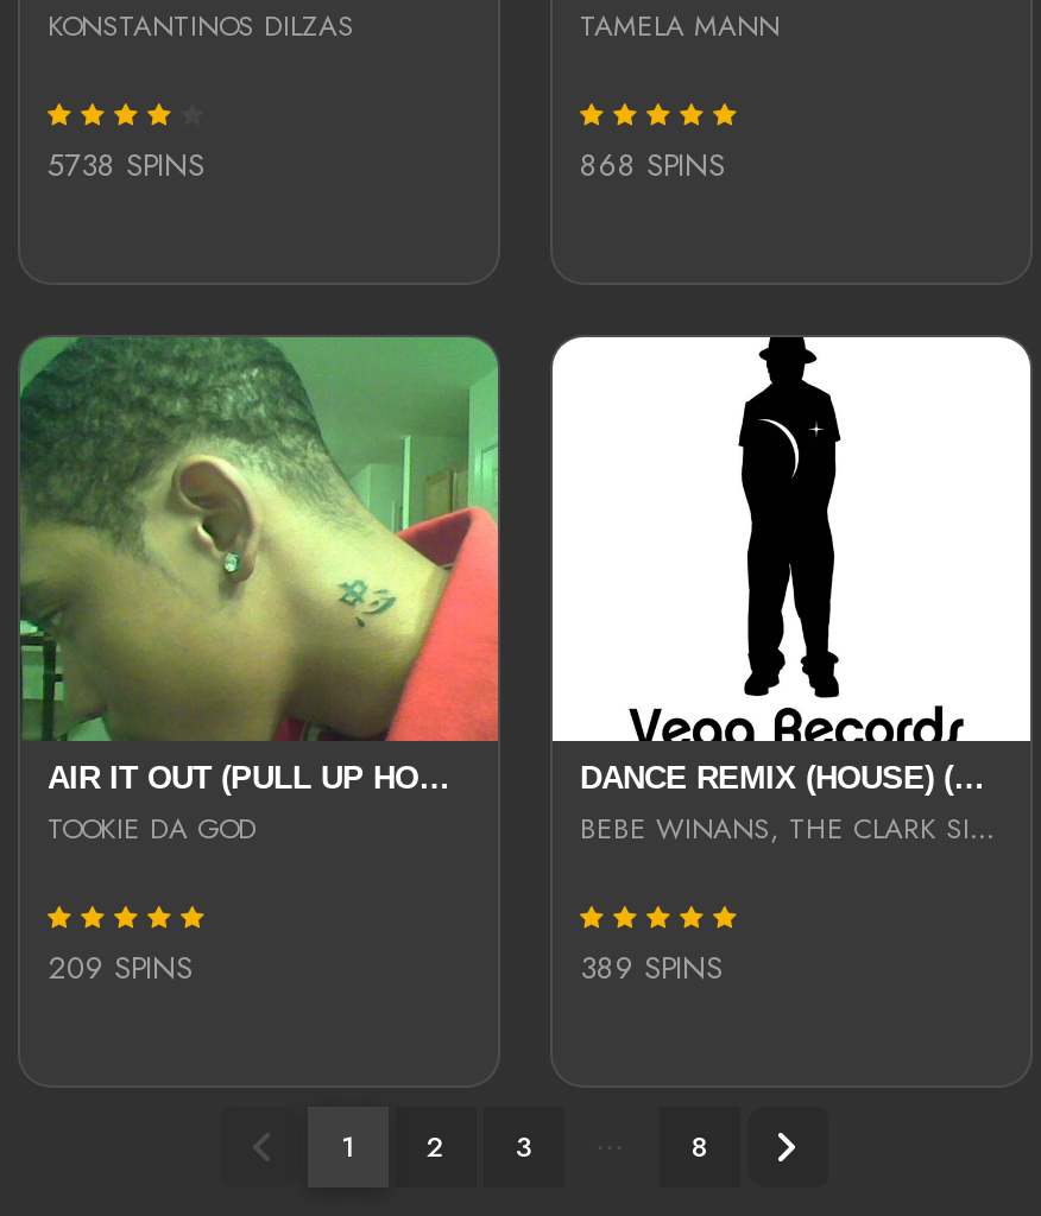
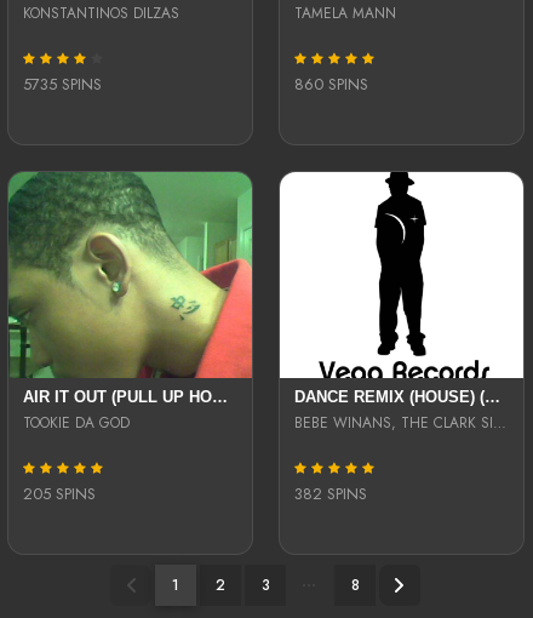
[48,143,204,188] 5738 SPINS -> [22,73,101,96] 5735 SPINS
[580,143,725,188] 868 SPINS -> [294,73,368,96] 860 SPINS
[48,946,193,991] 209 SPINS -> [22,483,95,506] 205 SPINS
[580,946,723,991] 389 SPINS -> [294,483,366,506] 382 SPINS

